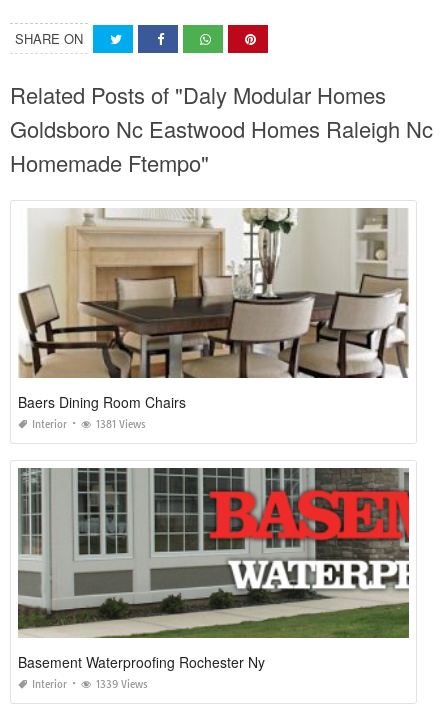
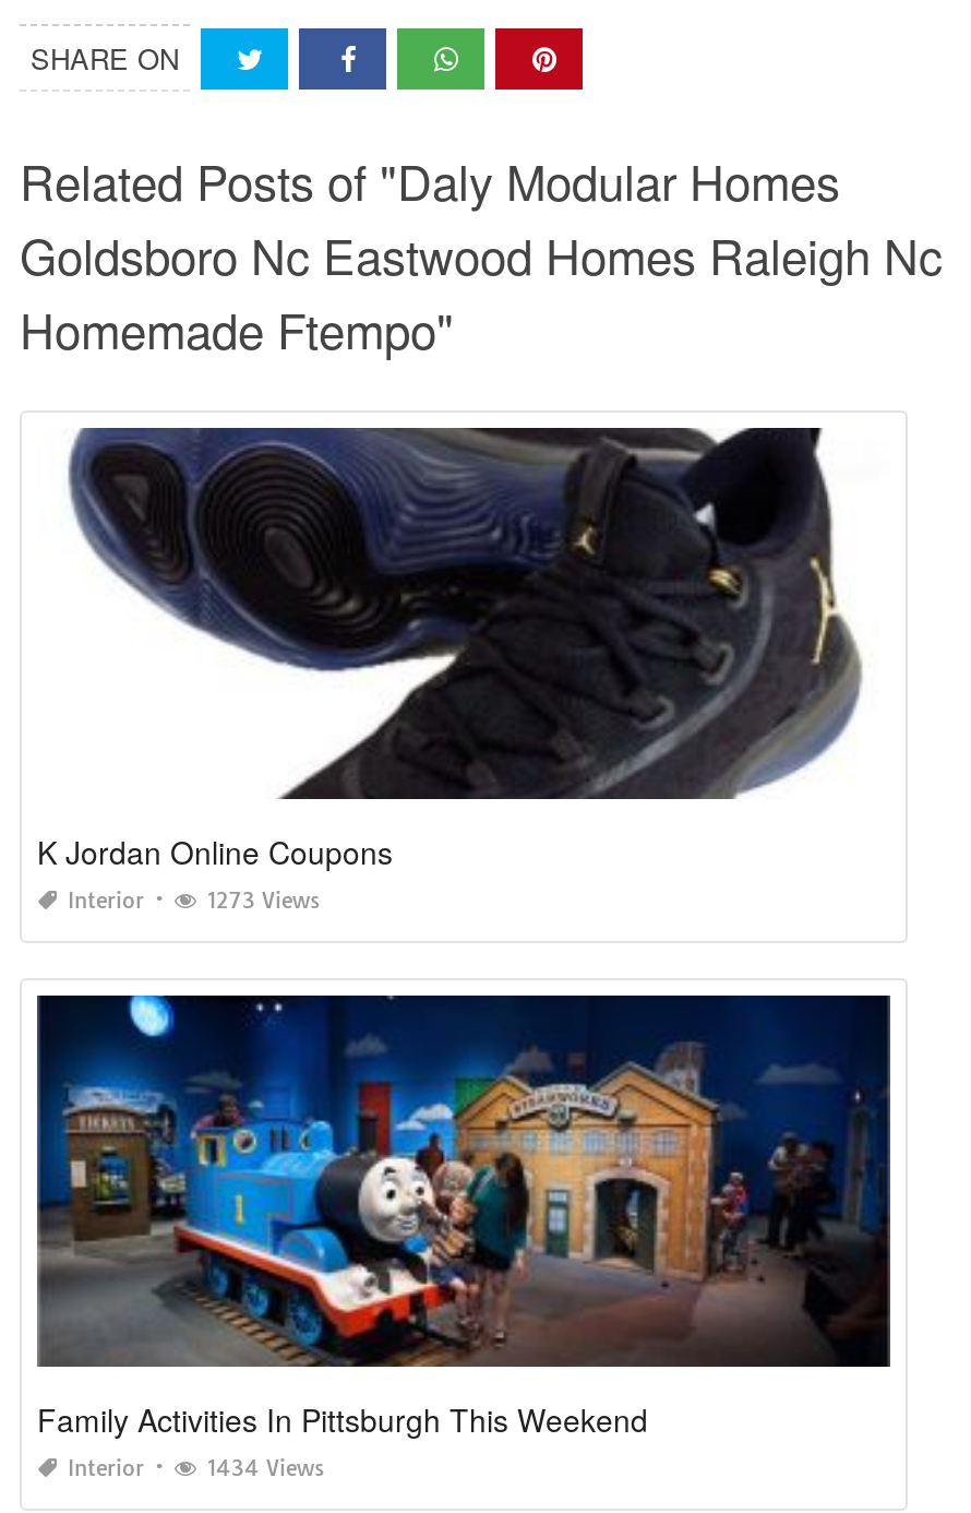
[18,207,410,412] [image] | Baers Dining Room Chairs -> [37,426,890,874] [image] | K Jordan Online Coupons
[96,418,146,431] 1381 Views -> [207,887,321,915] 1273 Views
[17,467,410,672] [image] | Basement Waterproofing Rochester Ny -> [37,993,892,1441] [image] | Family Activities In Pittsburgh This Weekend
[96,678,148,691] 1339 Views -> [207,1454,325,1483] 1434 Views

